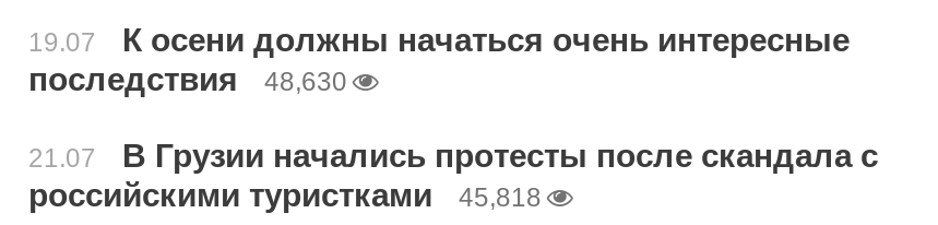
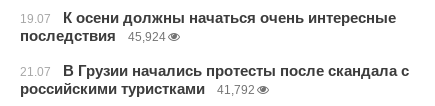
[28,60,347,97] последствия 48,630 -> [20,27,166,44] последствия 45,924
[28,176,542,213] российскими туристками 45,818 -> [20,80,255,97] российскими туристками 41,792

